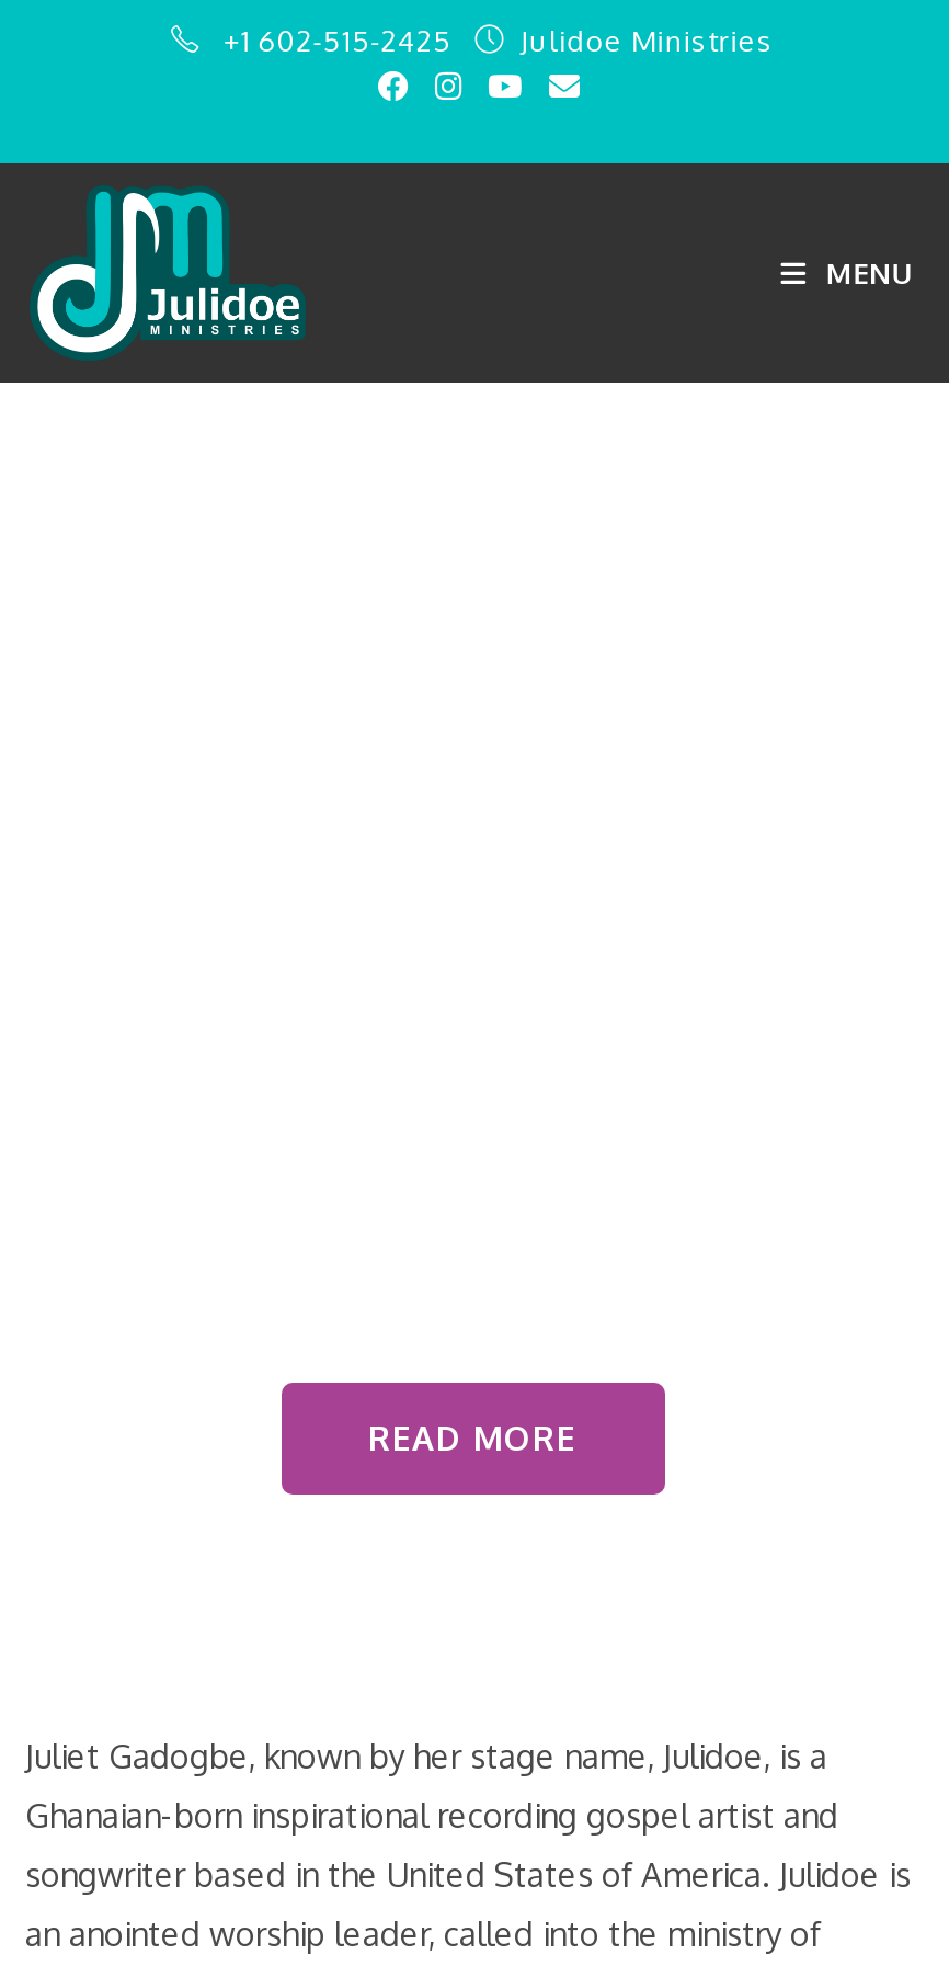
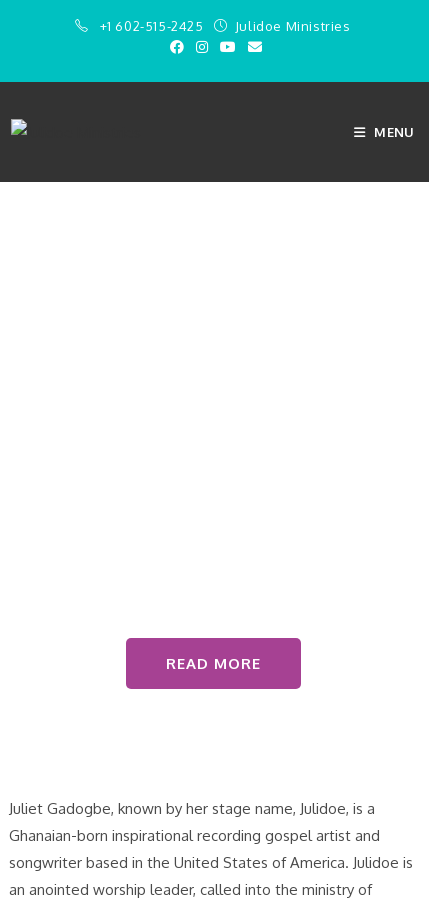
[30,185,306,361] [image] -> none

